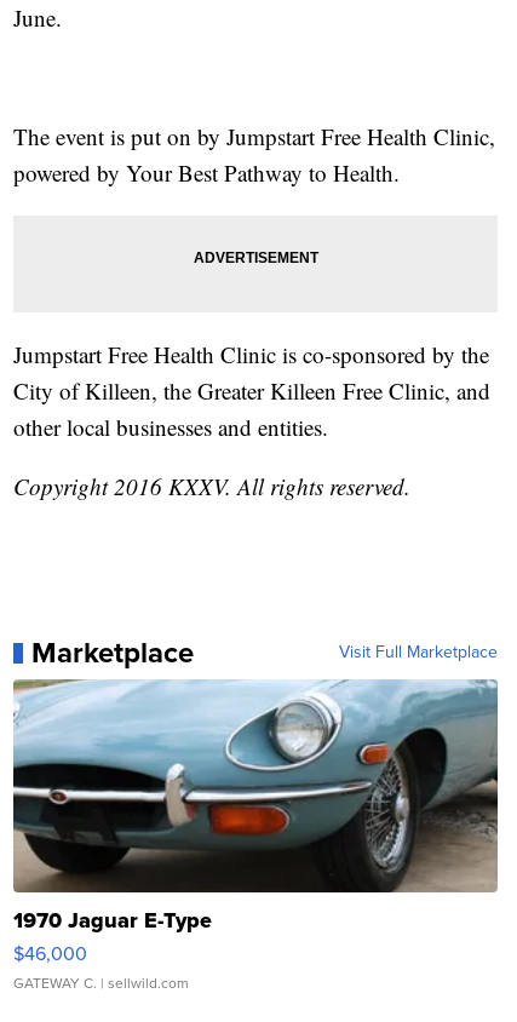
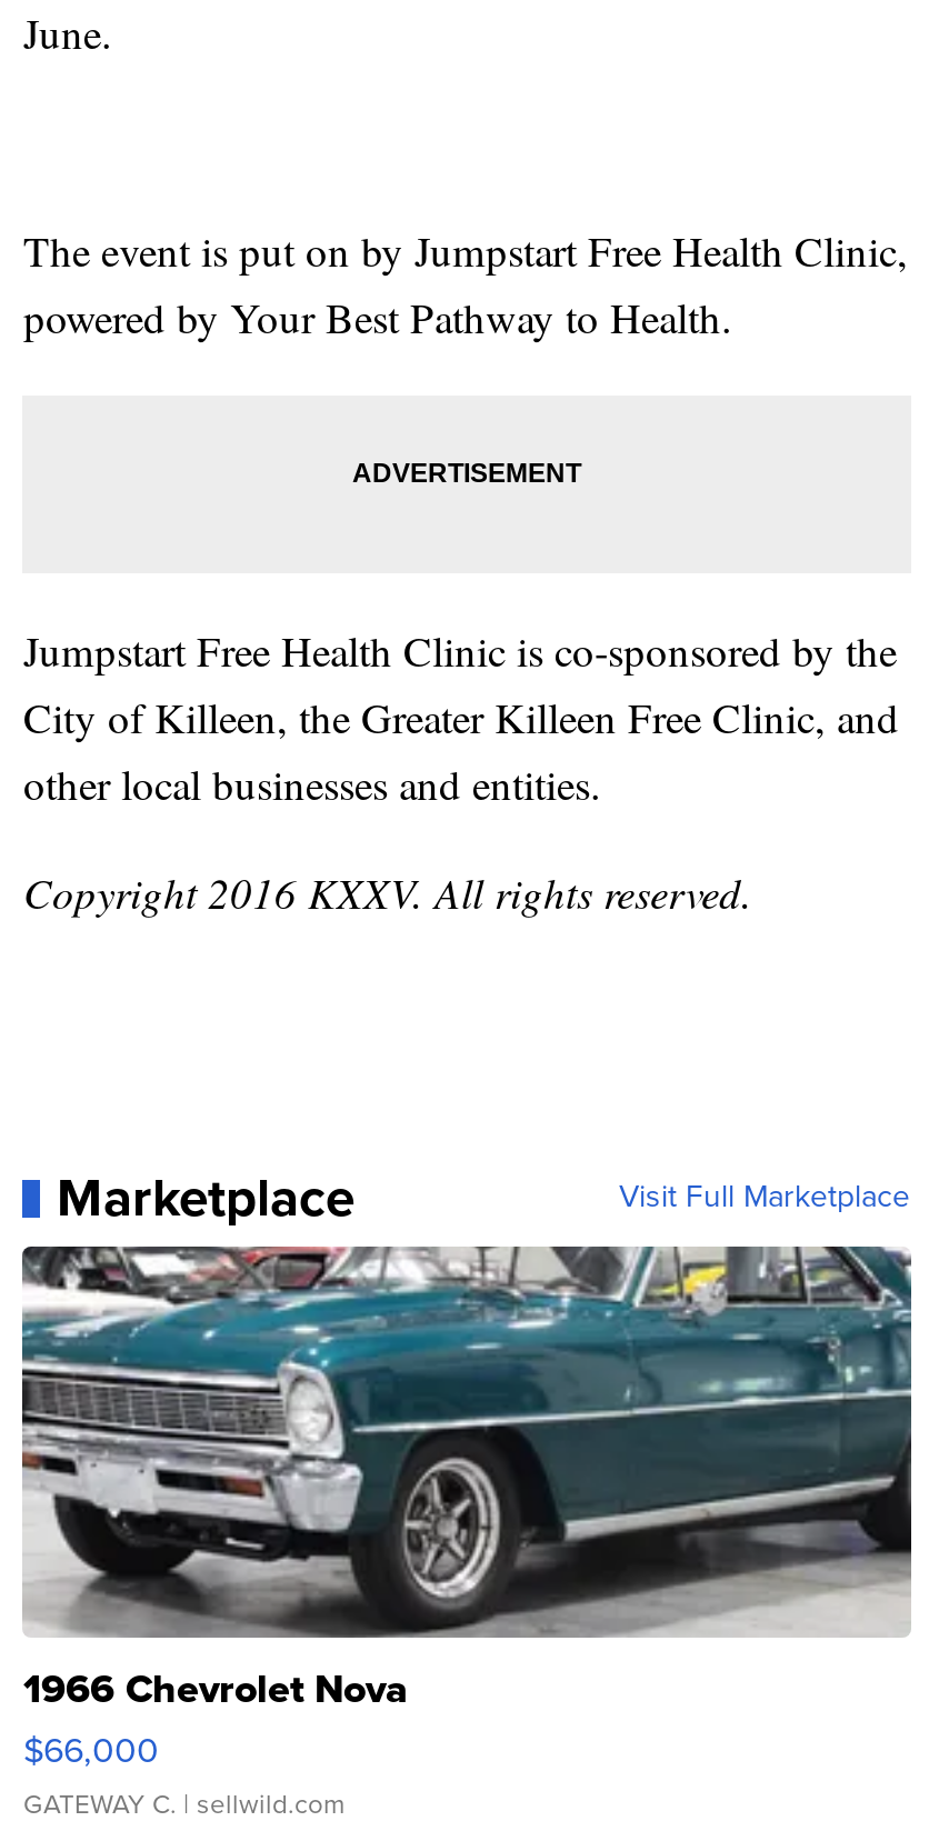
[12,679,498,968] [image] | 1970 Jaguar E-Type | $46,000 -> [20,1244,911,1777] [image] | 1966 Chevrolet Nova | $66,000

